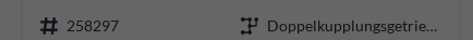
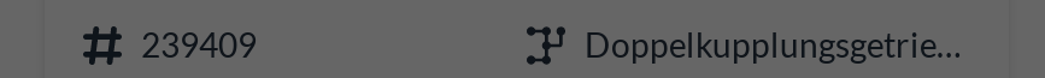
[66,16,119,34] 258297 -> [141,26,257,66] 239409

